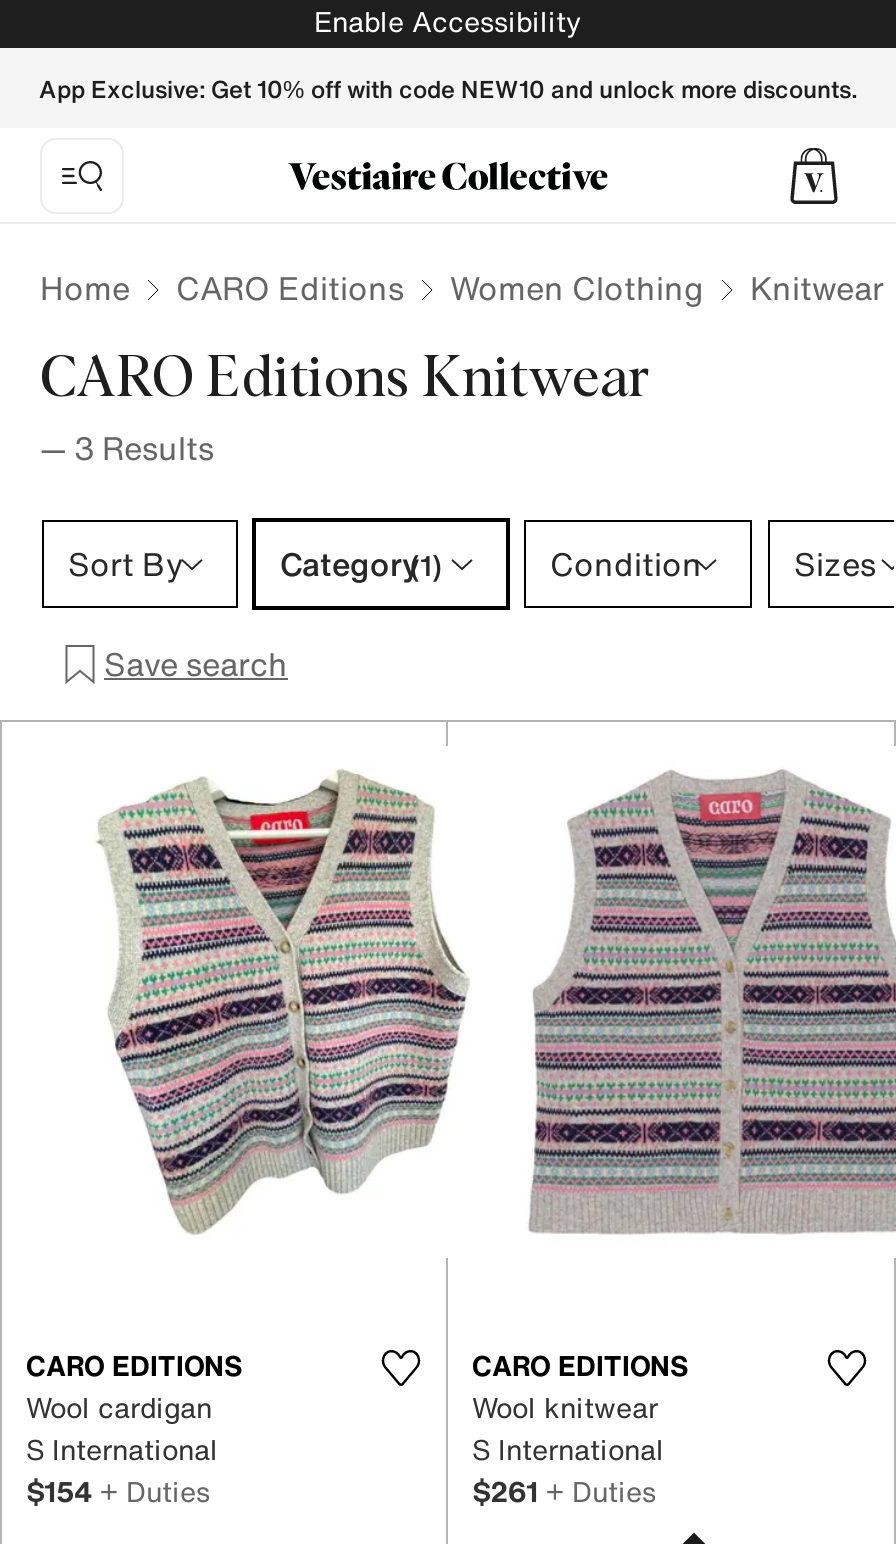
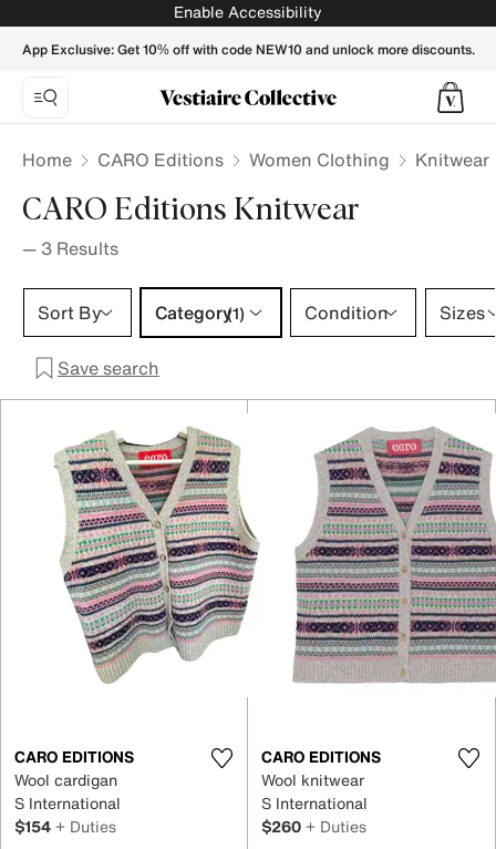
[472,1469,656,1511] $261 + Duties -> [261,814,366,837] $260 + Duties

